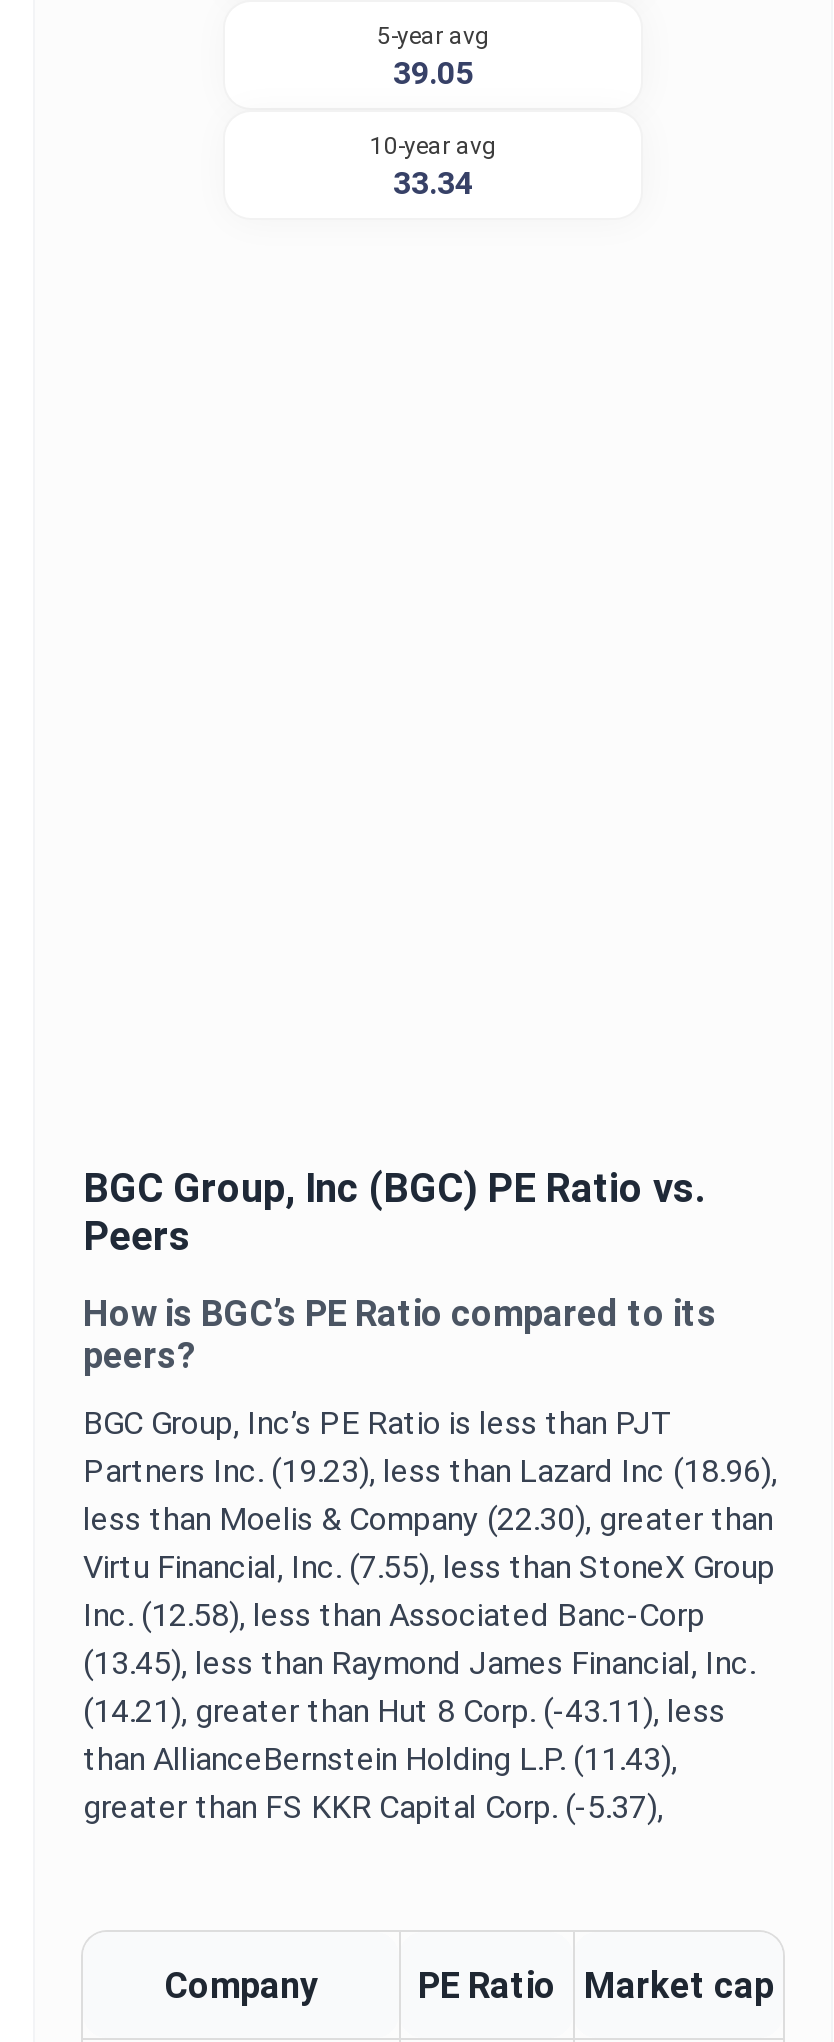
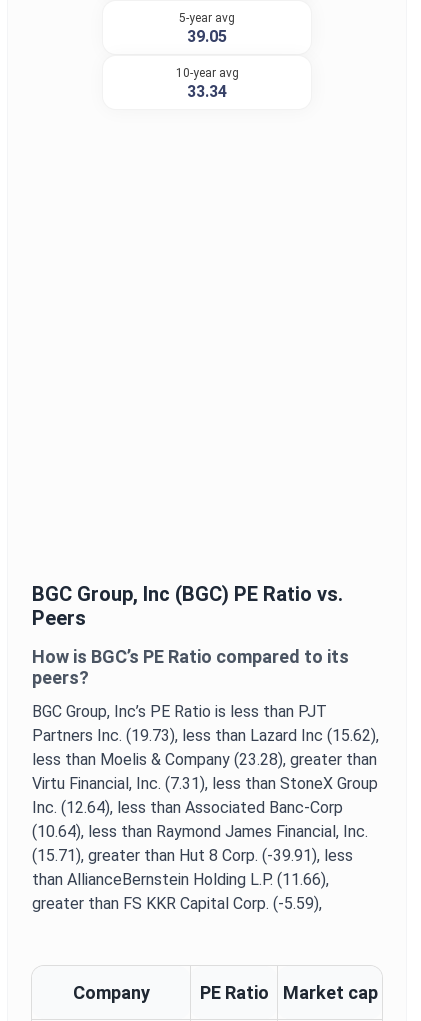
[83,1452,777,1490] Partners Inc. (19.23), less than Lazard Inc (18.96), -> [32,726,379,745] Partners Inc. (19.73), less than Lazard Inc (15.62),
[83,1500,773,1538] less than Moelis & Company (22.30), greater than -> [32,750,377,769] less than Moelis & Company (23.28), greater than
[83,1548,775,1586] Virtu Financial, Inc. (7.55), less than StoneX Group -> [32,774,378,793] Virtu Financial, Inc. (7.31), less than StoneX Group
[83,1596,705,1634] Inc. (12.58), less than Associated Banc-Corp -> [32,798,343,817] Inc. (12.64), less than Associated Banc-Corp
[83,1644,755,1682] (13.45), less than Raymond James Financial, Inc. -> [32,822,368,841] (10.64), less than Raymond James Financial, Inc.
[83,1692,725,1730] (14.21), greater than Hut 8 Corp. (-43.11), less -> [32,846,353,865] (15.71), greater than Hut 8 Corp. (-39.91), less
[83,1740,677,1778] than AllianceBernstein Holding L.P. (11.43), -> [32,870,329,889] than AllianceBernstein Holding L.P. (11.66),
[83,1788,663,1826] greater than FS KKR Capital Corp. (-5.37), -> [32,894,322,913] greater than FS KKR Capital Corp. (-5.59),

